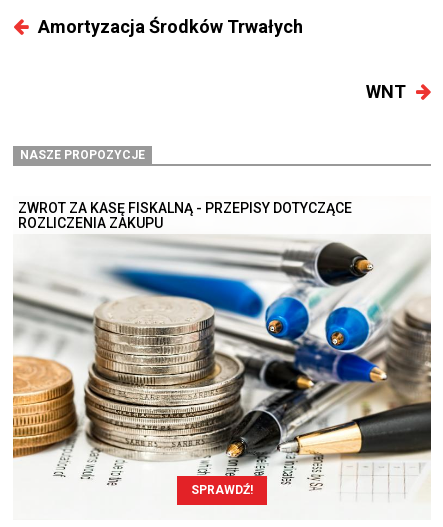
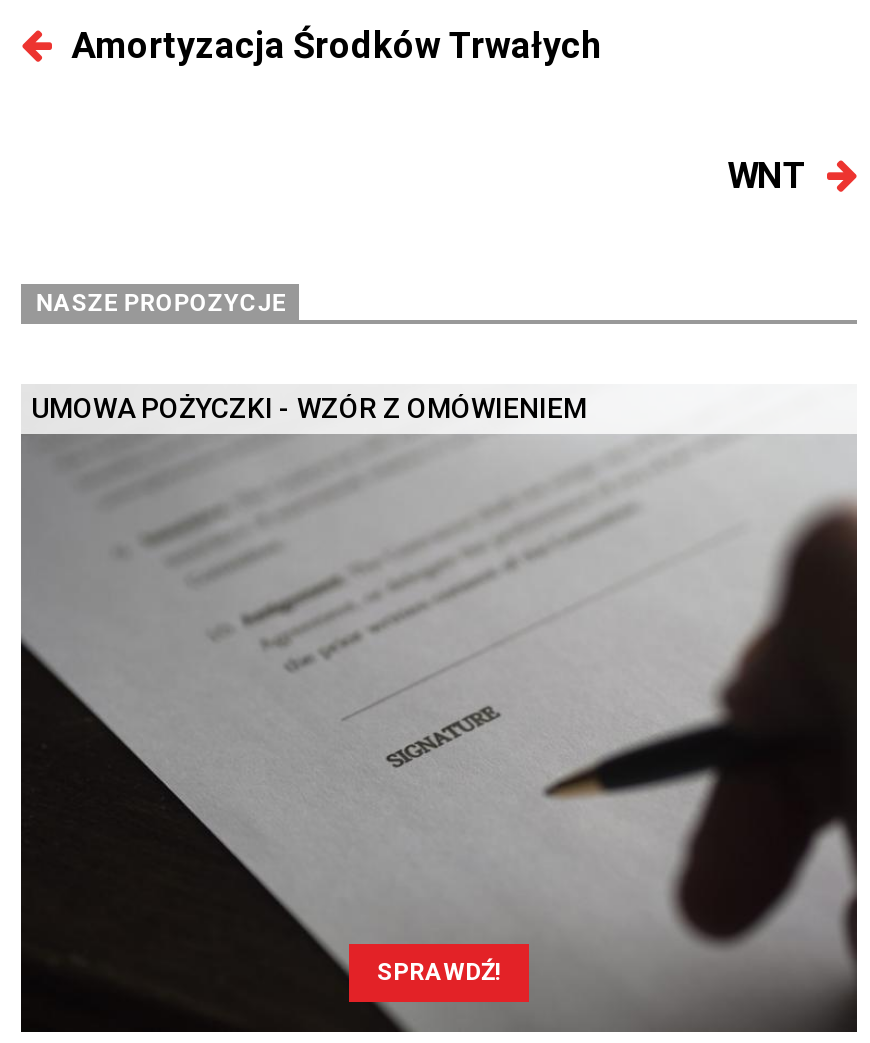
[18,200,352,231] ZWROT ZA KASĘ FISKALNĄ - PRZEPISY DOTYCZĄCE | ROZLICZENIA ZAKUPU -> [31,392,587,424] UMOWA POŻYCZKI - WZÓR Z OMÓWIENIEM
[12,222,432,520] [image] -> [19,434,859,1034] [image]

